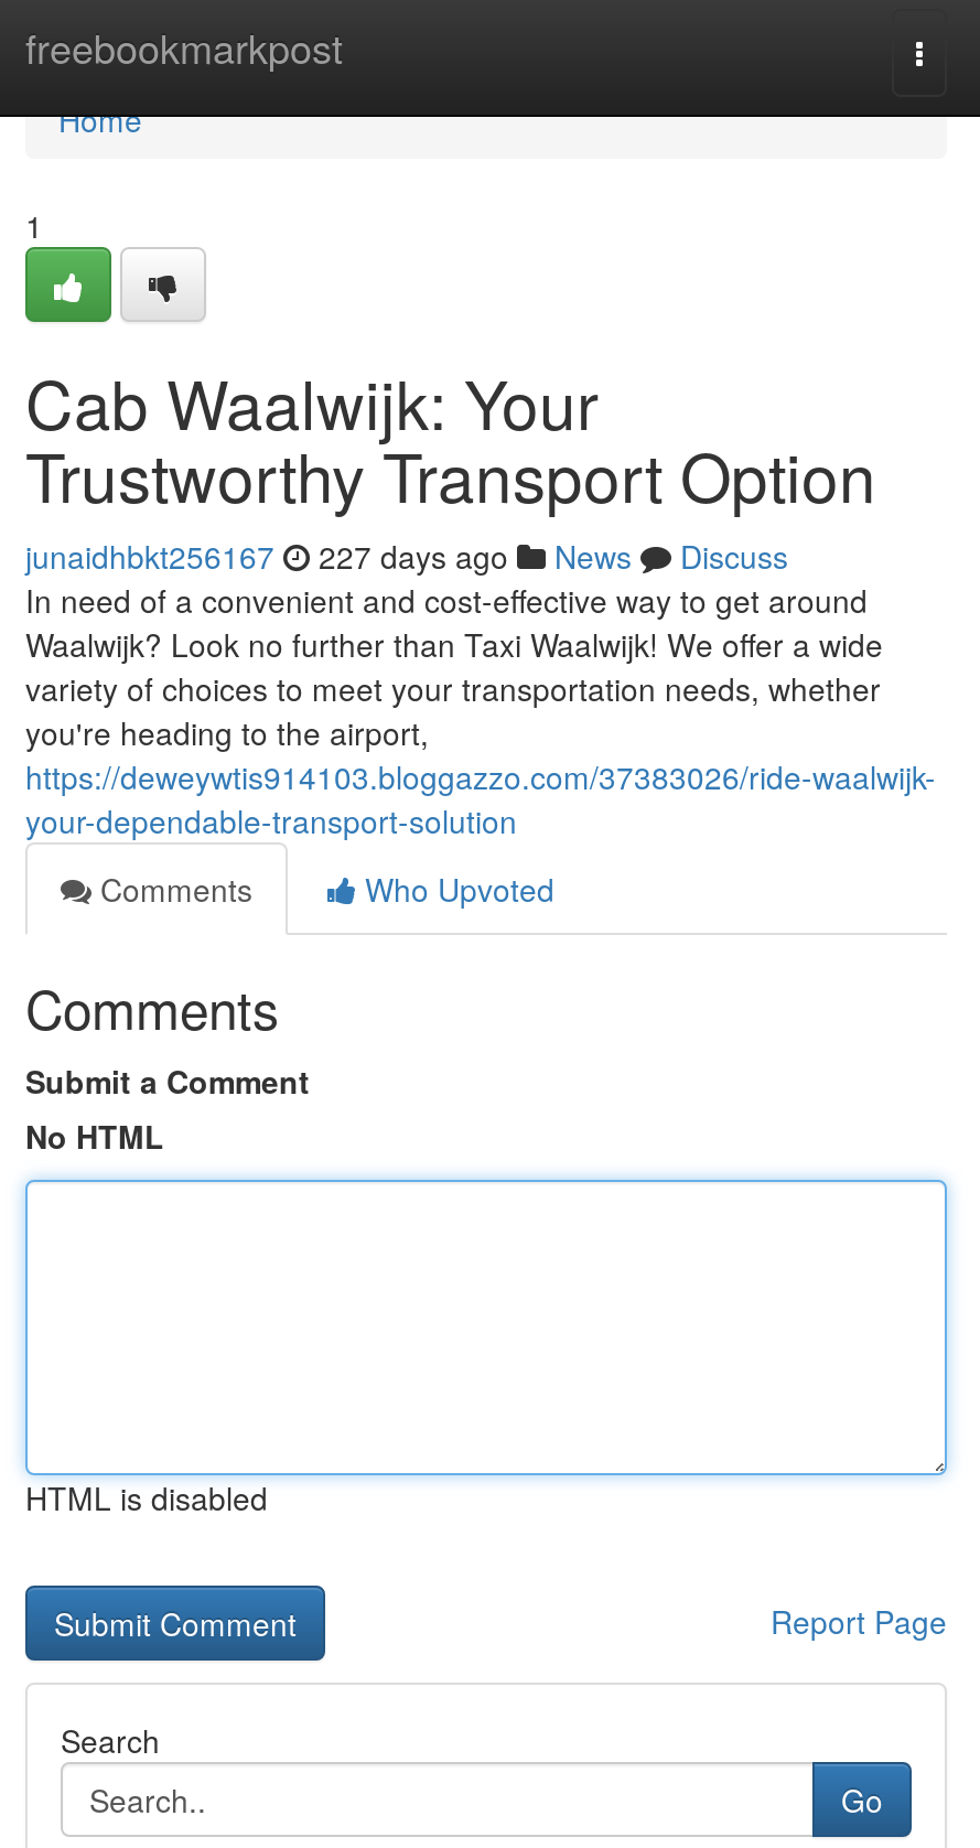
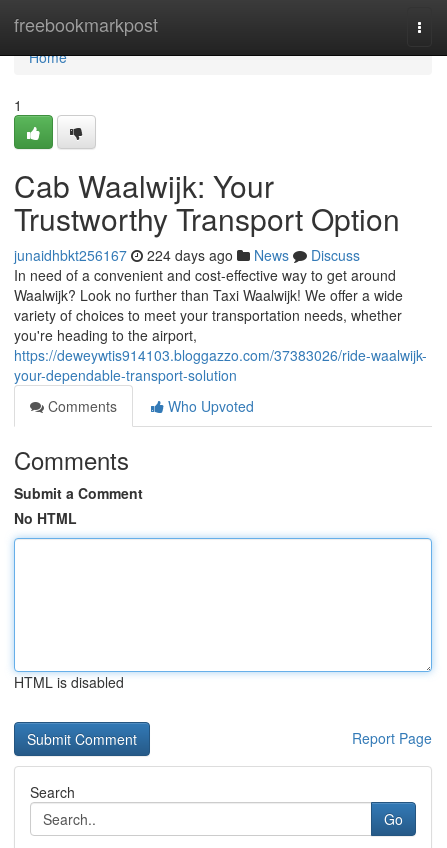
[25,534,788,578] junaidhbkt256167 227 days ago News Discuss -> [14,245,360,265] junaidhbkt256167 224 days ago News Discuss

